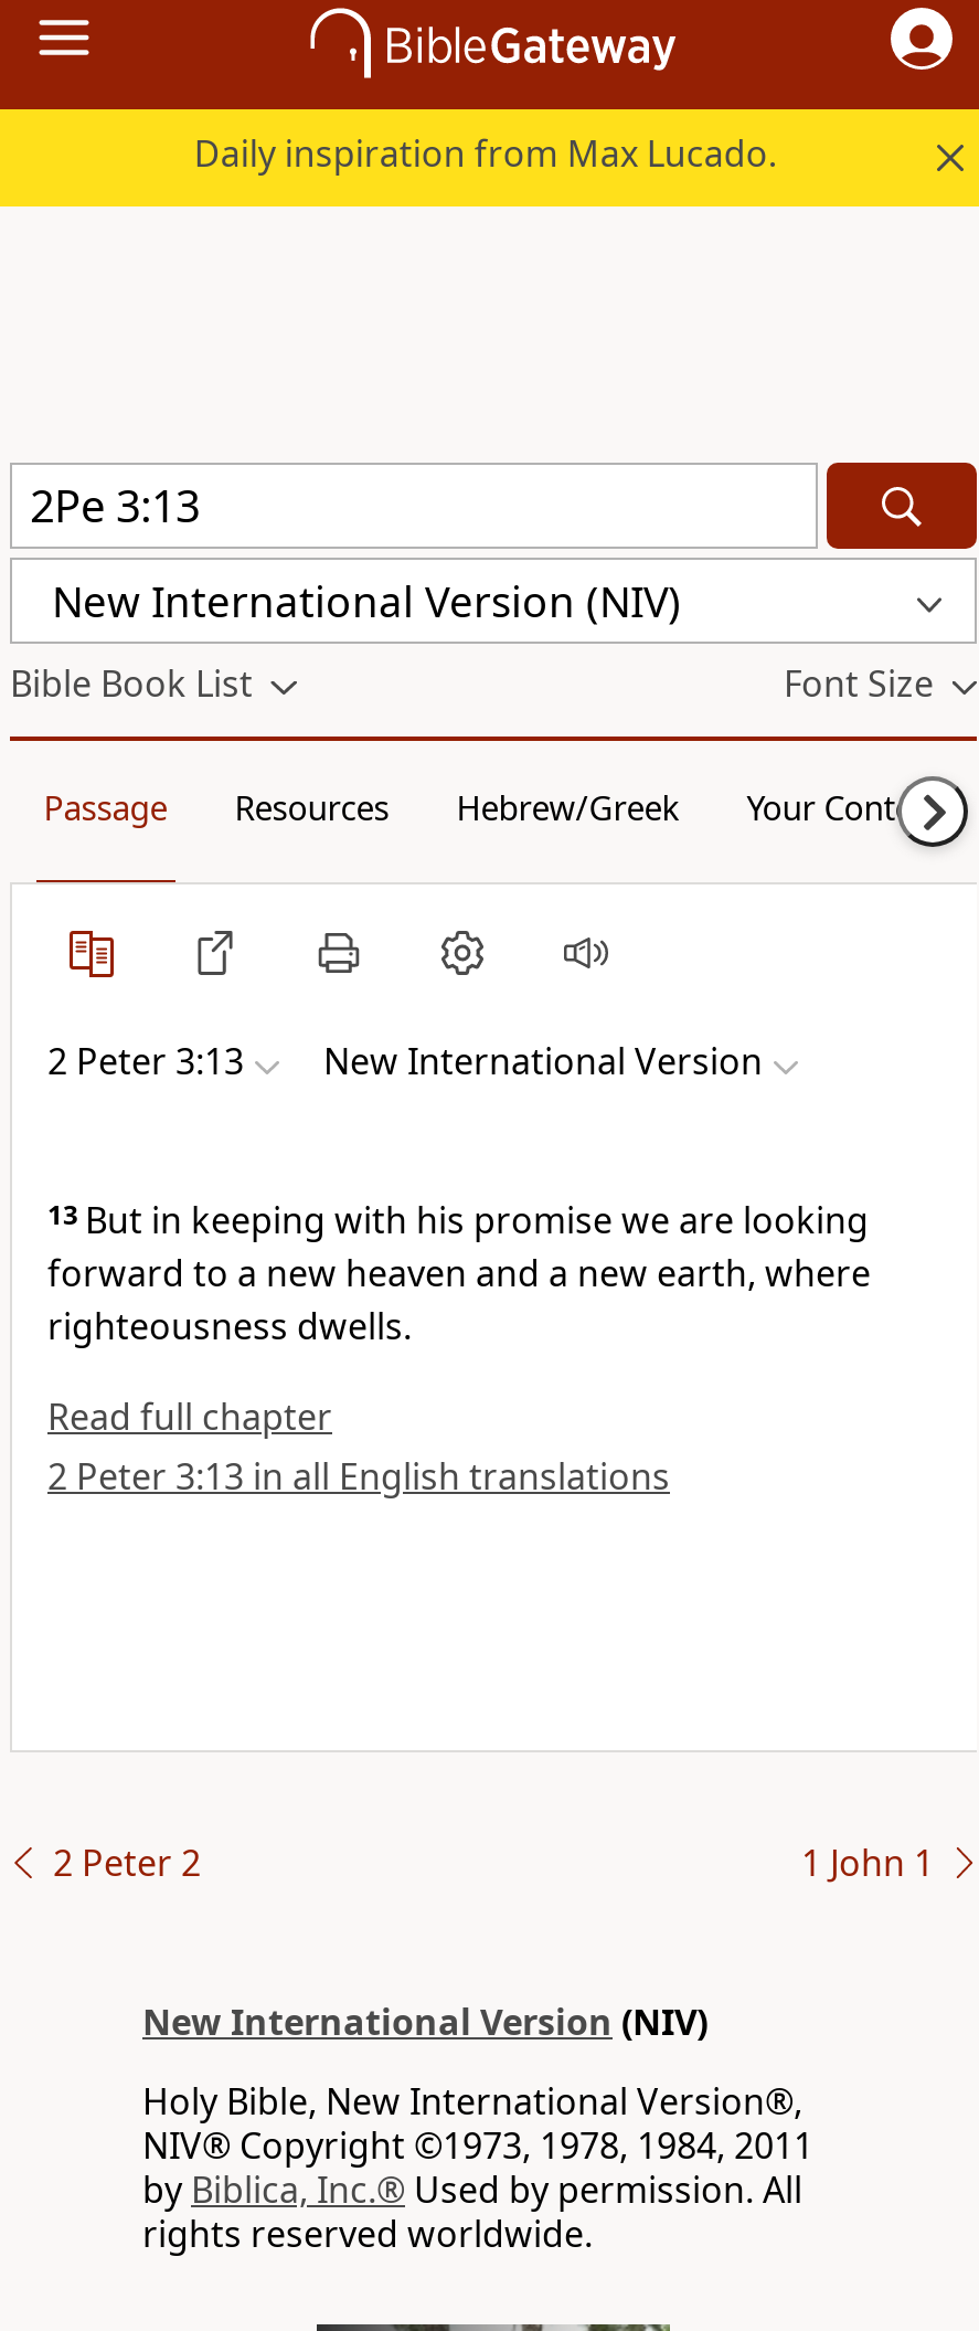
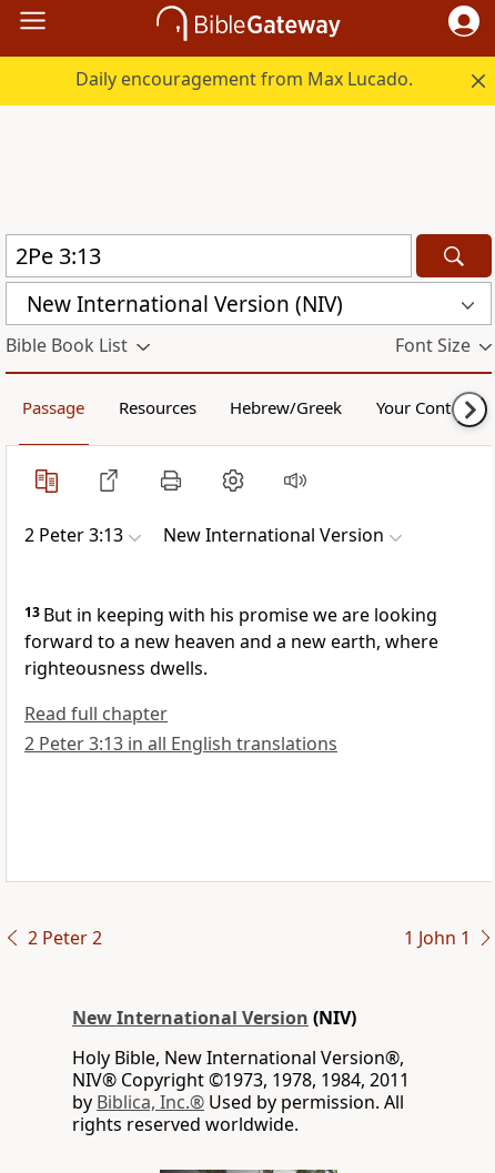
[194,129,777,178] Daily inspiration from Max Lucado. -> [76,67,413,91] Daily encouragement from Max Lucado.

